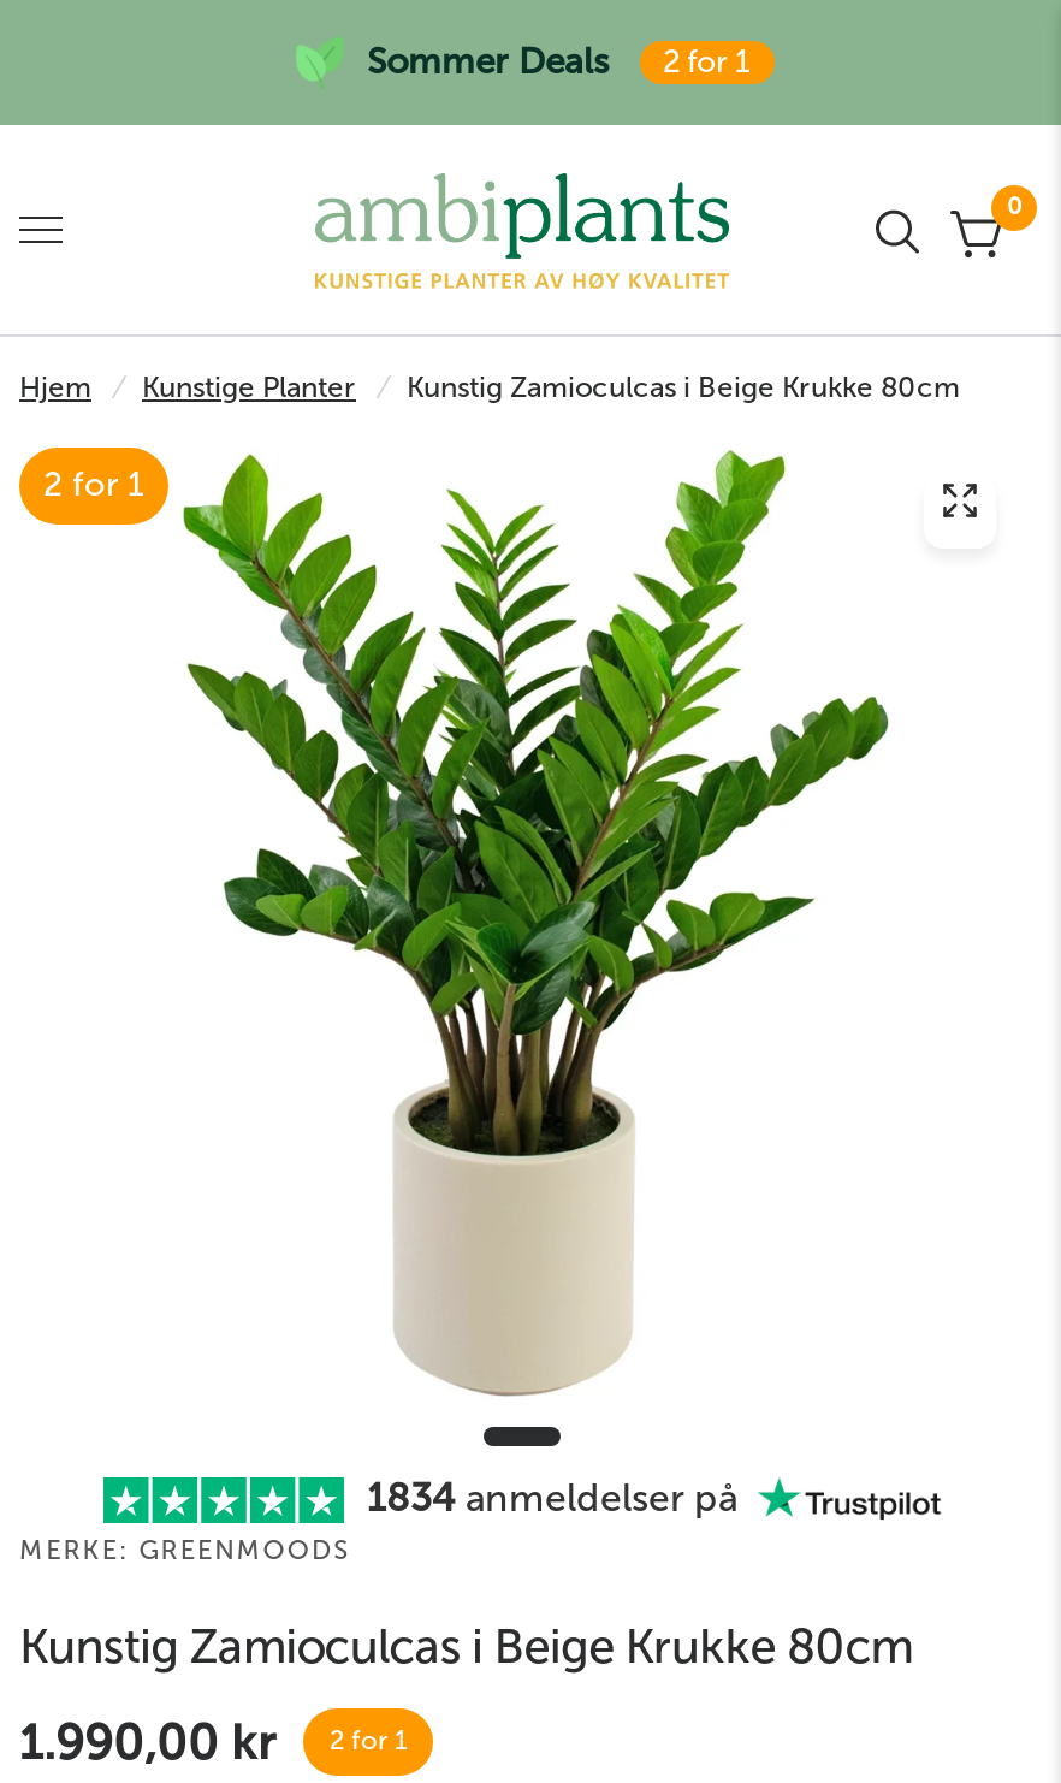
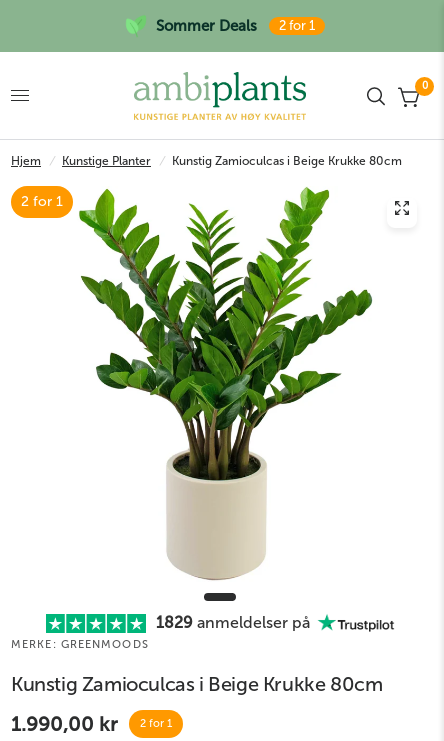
[367,1475,737,1521] 1834 anmeldelser på -> [155,613,309,632] 1829 anmeldelser på

